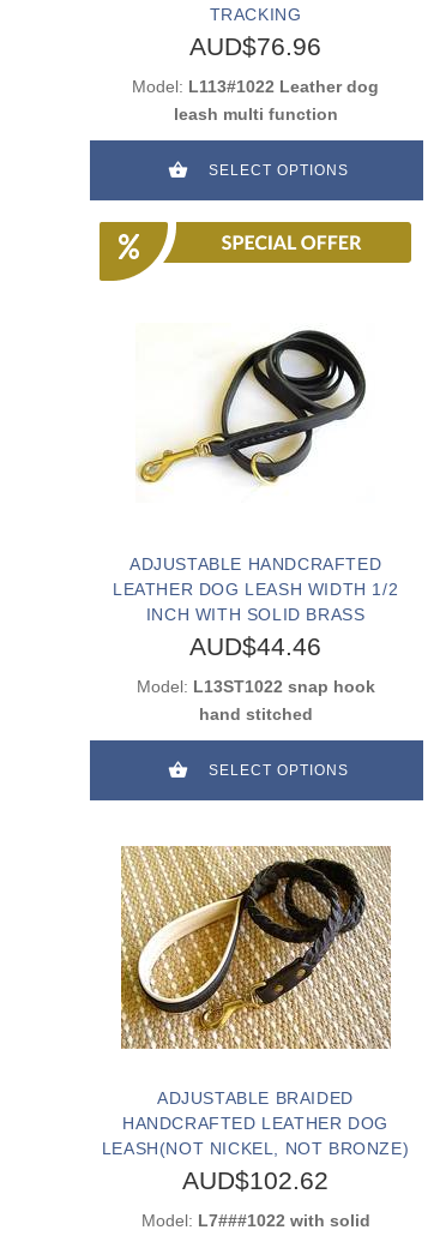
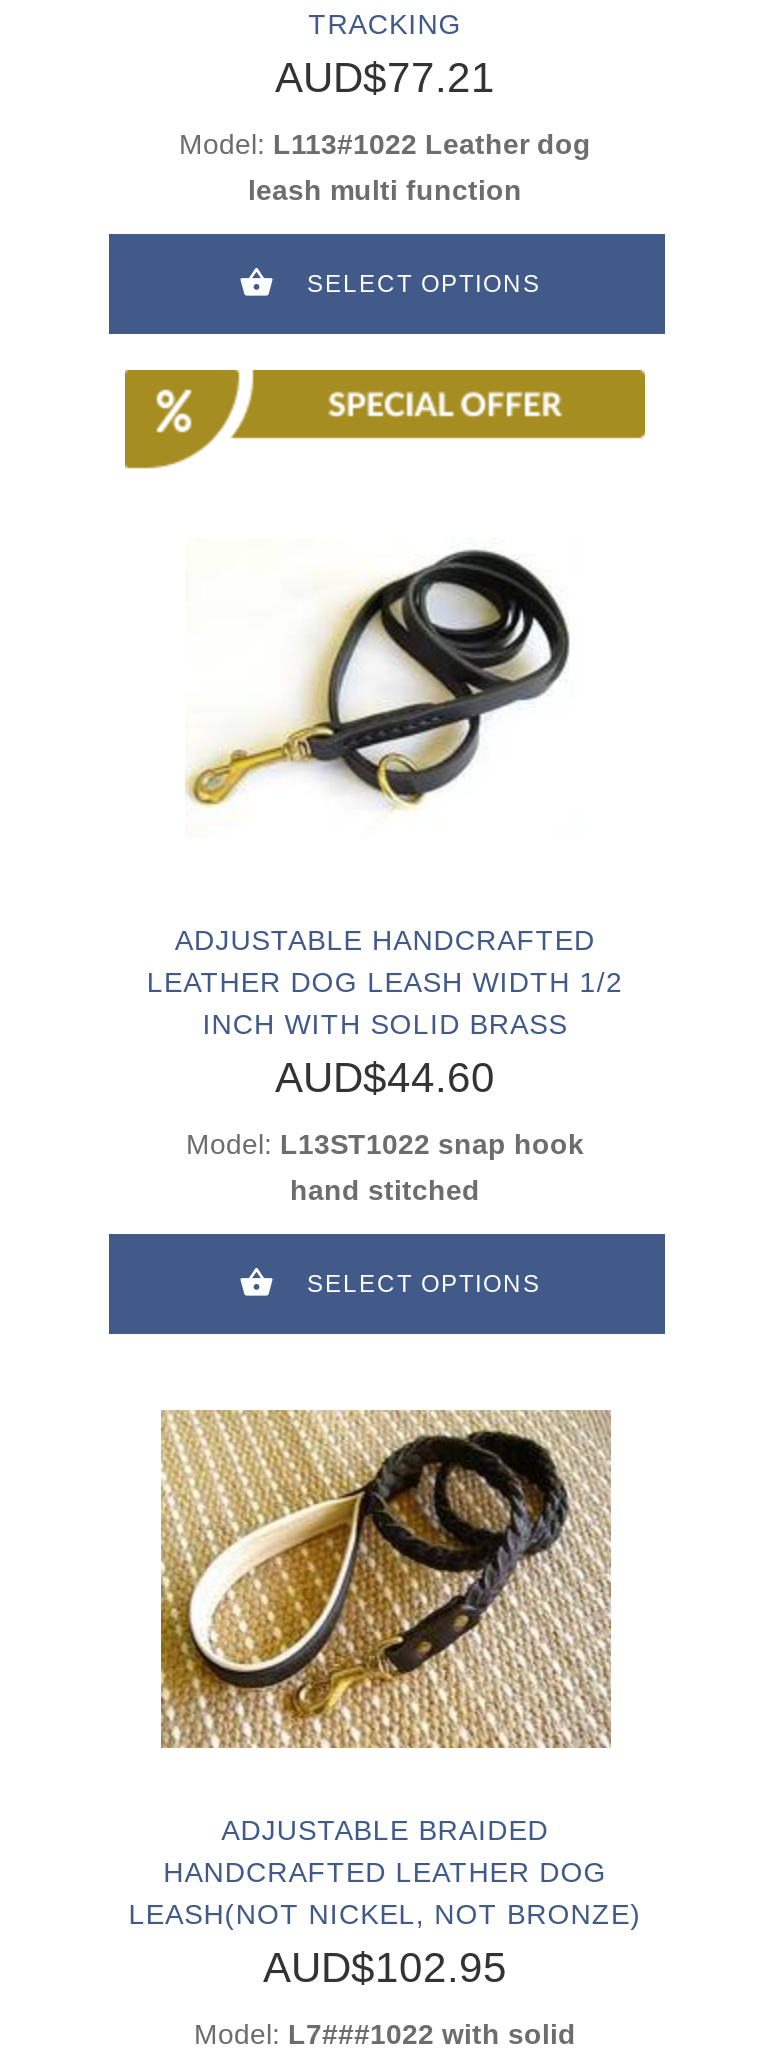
[189,32,321,60] AUD$76.96 -> [275,54,495,100] AUD$77.21
[189,632,321,660] AUD$44.46 -> [275,1054,495,1100] AUD$44.60
[182,1166,329,1194] AUD$102.62 -> [263,1944,507,1990] AUD$102.95

